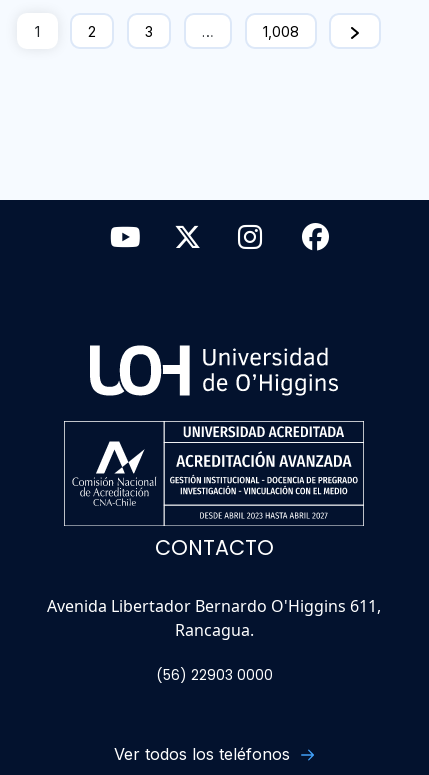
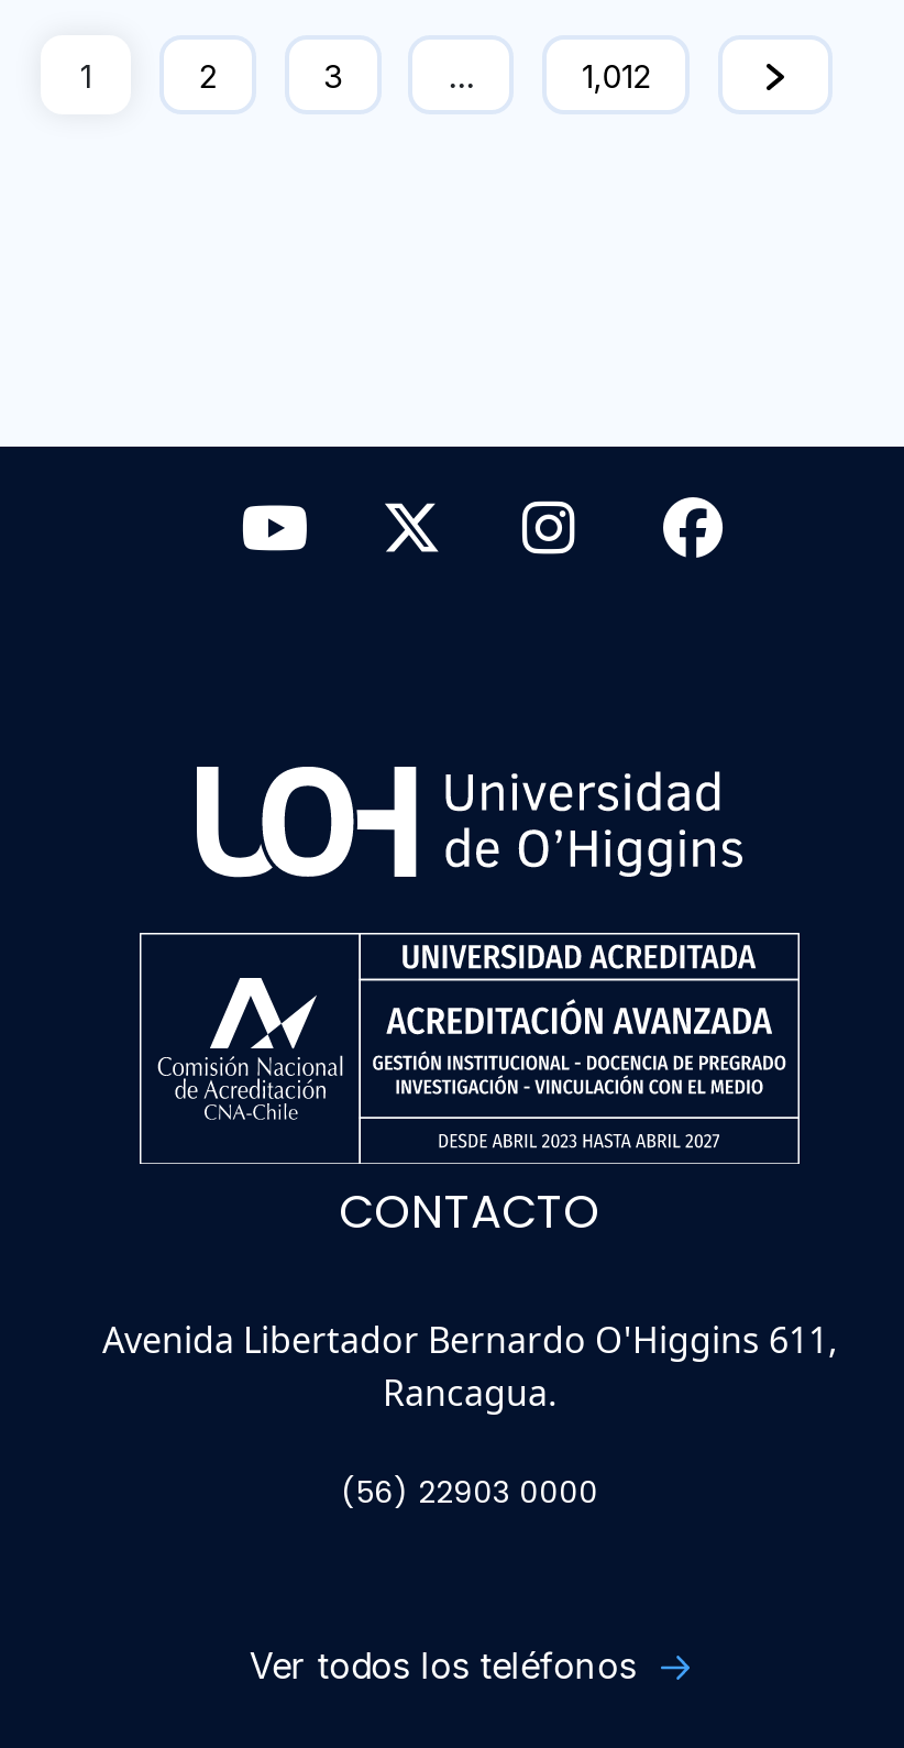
[263,23,299,40] 1,008 -> [582,57,650,94] 1,012

